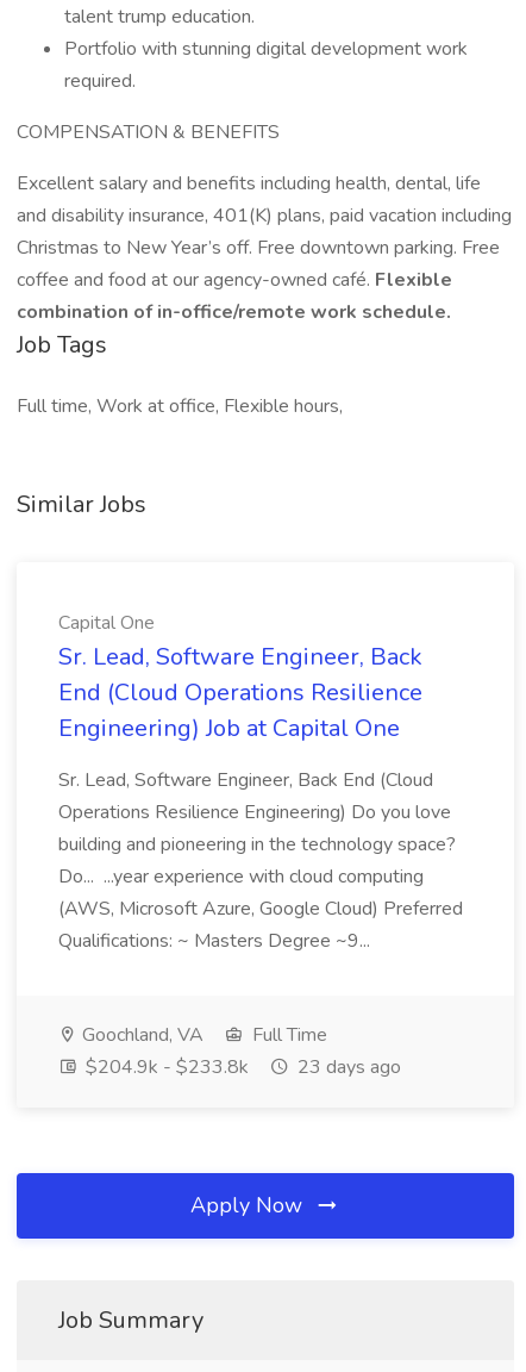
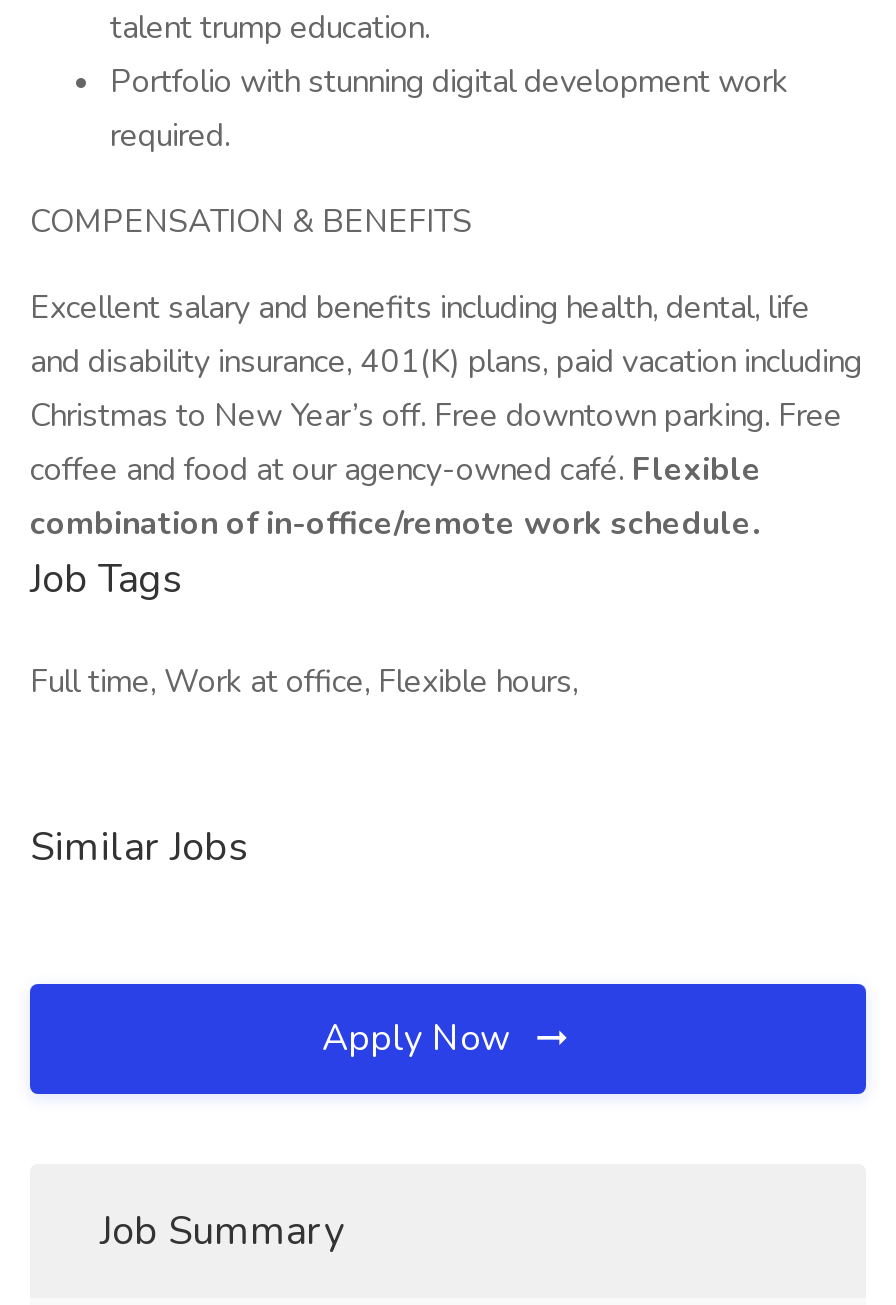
[58,610,463,954] Capital One | Sr. Lead, Software Engineer, Back | End (Cloud Operations Resilience | Engineering) Job at Capital One | Sr. Lead, Software Engineer, Back End (Cloud | Operations Resilience Engineering) Do you love | building and pioneering in the technology space? | Do... ...year experience with cloud computing | (AWS, Microsoft Azure, Google Cloud) Preferred | Qualifications: ~ Masters Degree ~9... -> none
[77,1022,401,1080] Goochland, VA | Full Time | $204.9k - $233.8k | 23 days ago -> none

